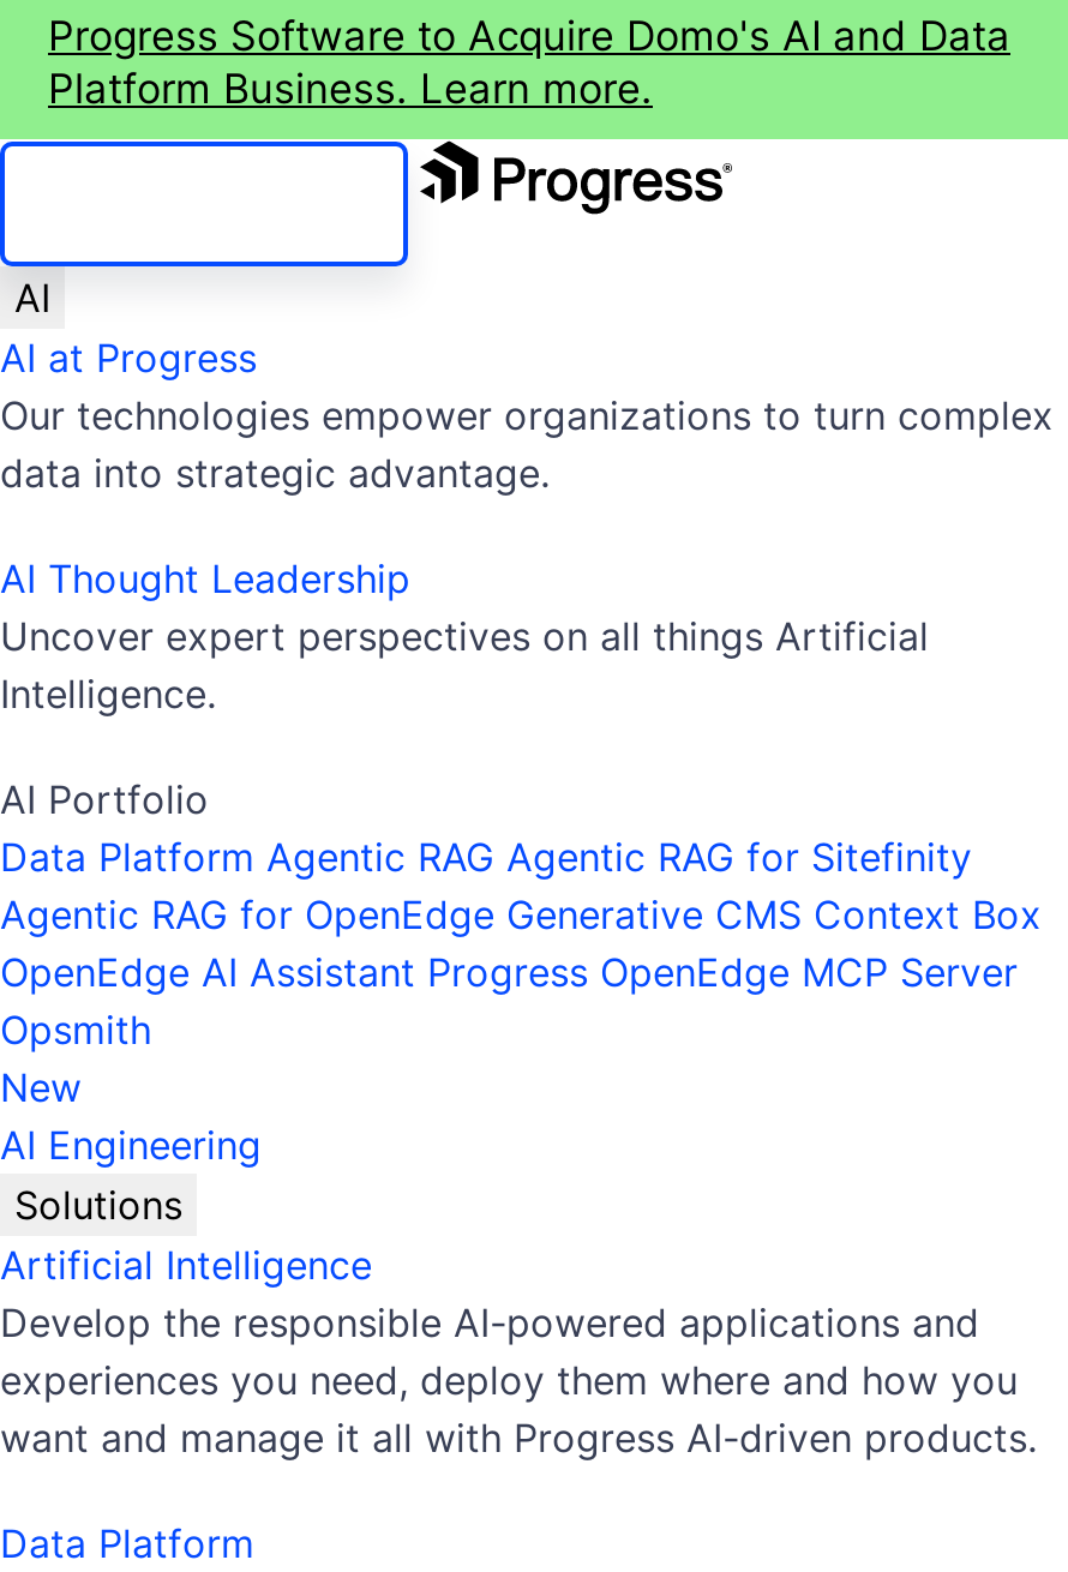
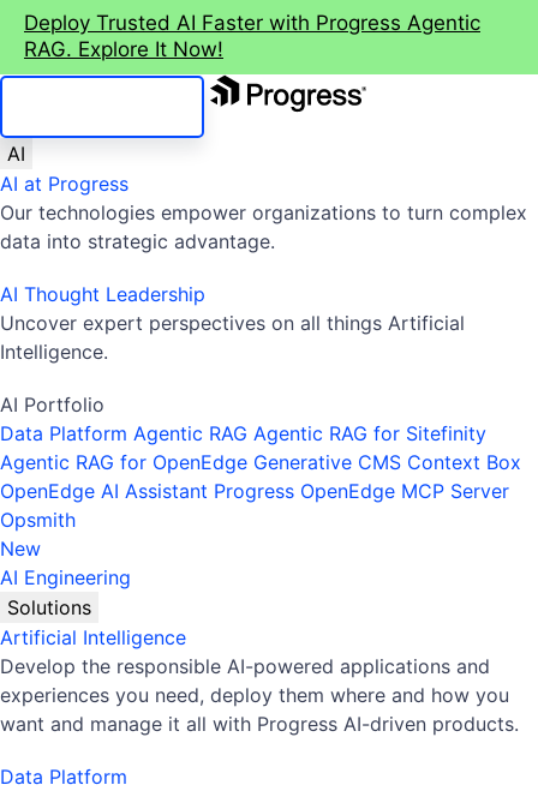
[48,12,1010,113] Progress Software to Acquire Domo's AI and Data | Platform Business. Learn more. -> [24,11,480,61] Deploy Trusted AI Faster with Progress Agentic | RAG. Explore It Now!

